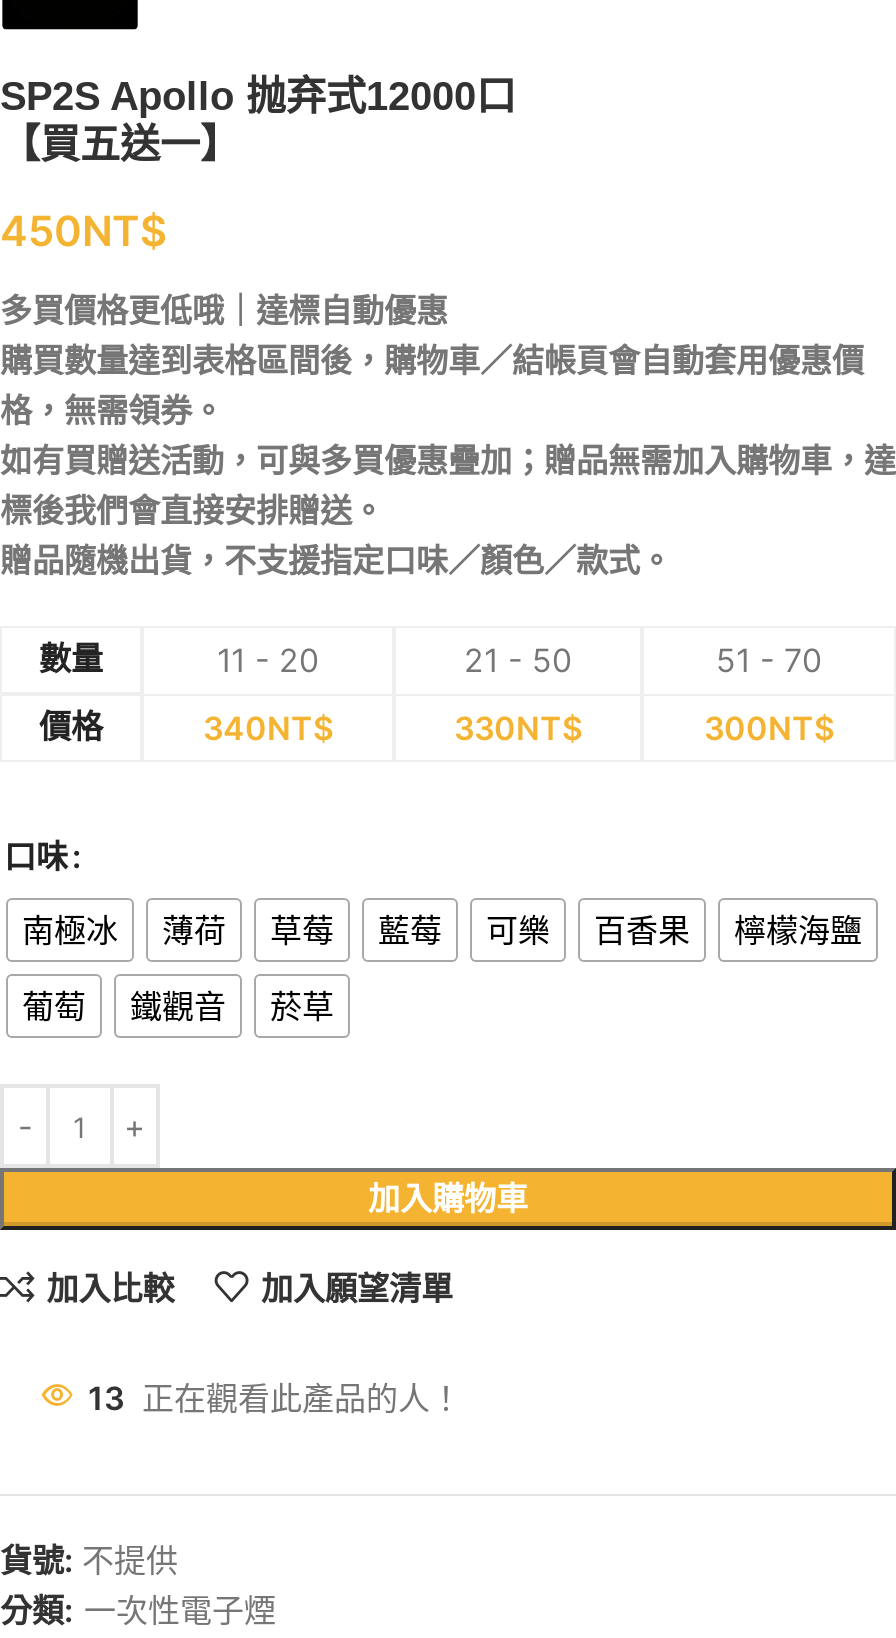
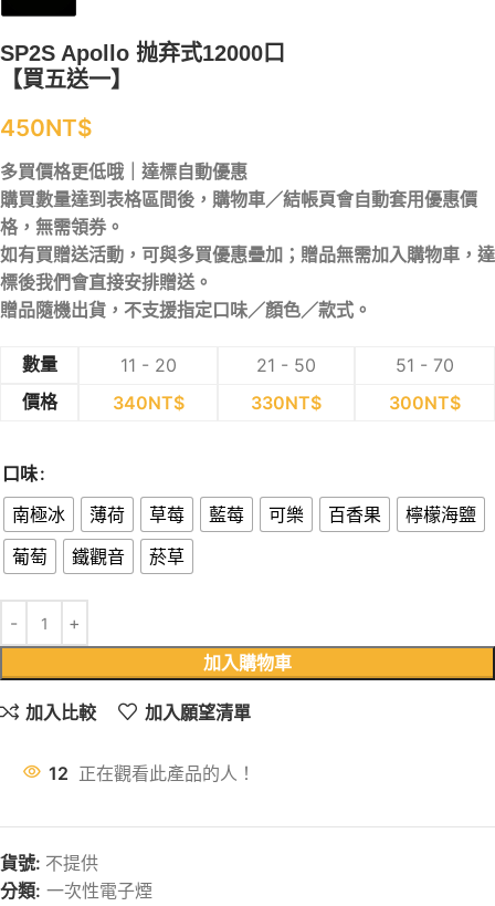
[88,1378,462,1418] 13 正在觀看此產品的人！ -> [49,762,255,784] 12 正在觀看此產品的人！

